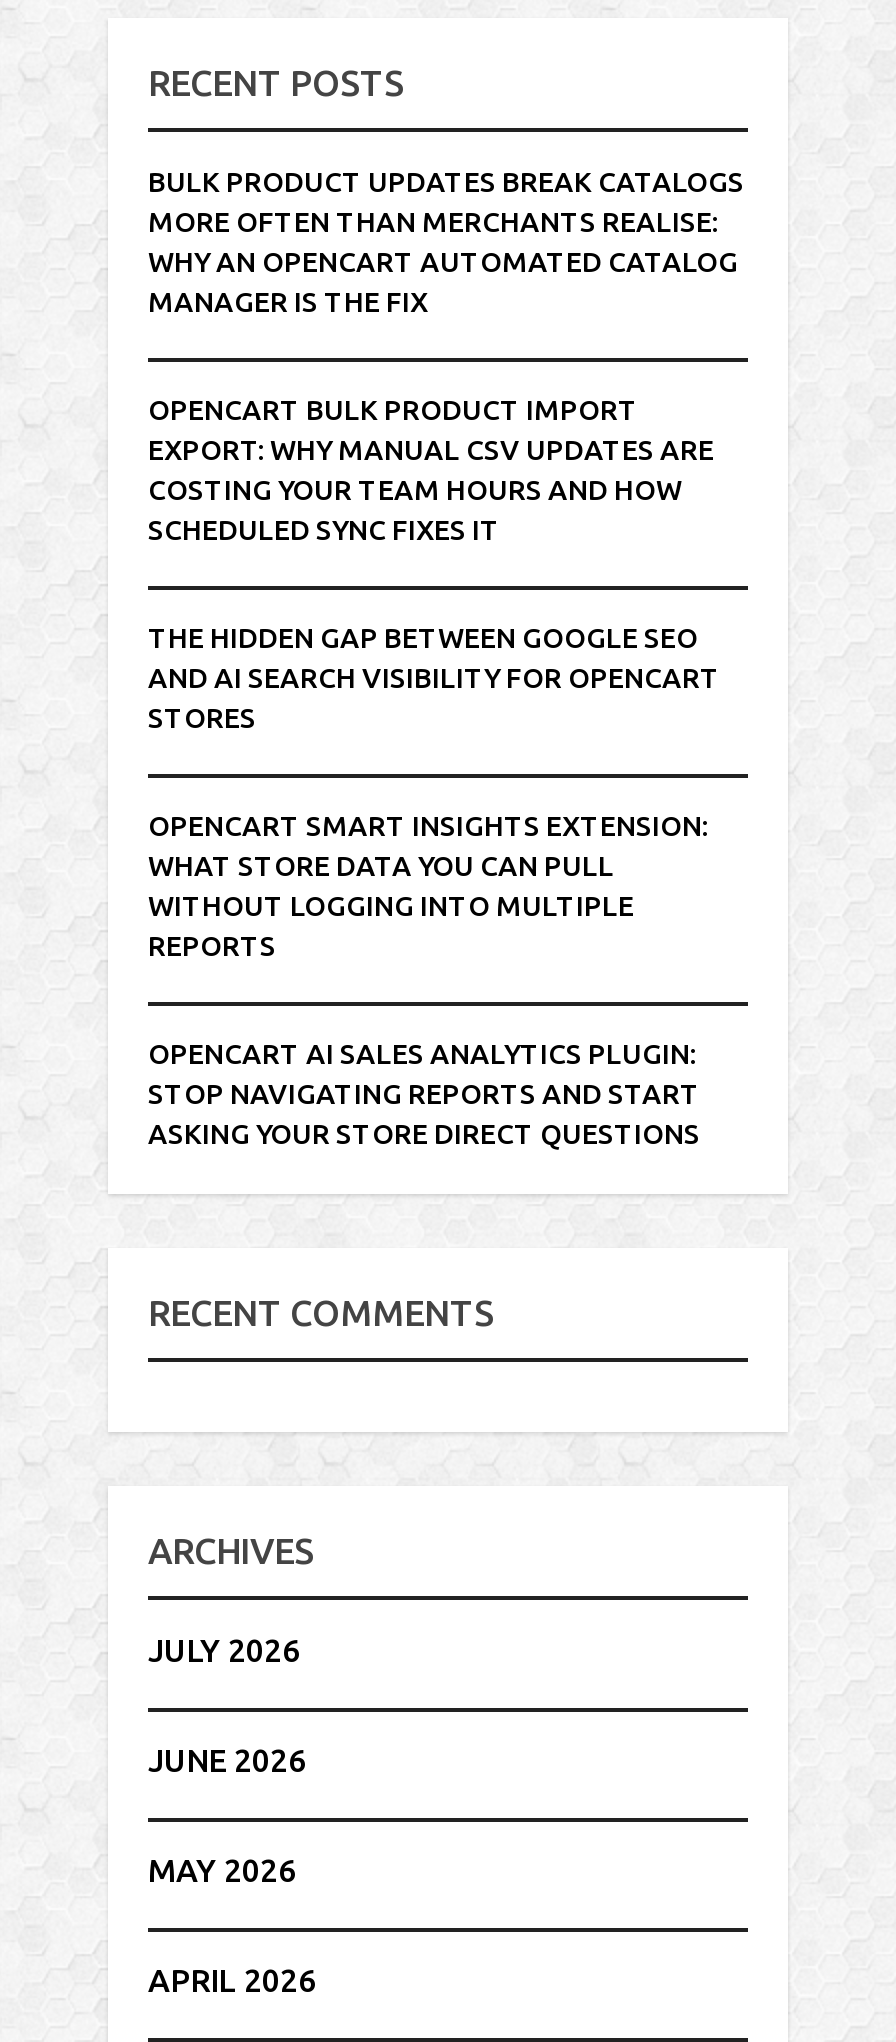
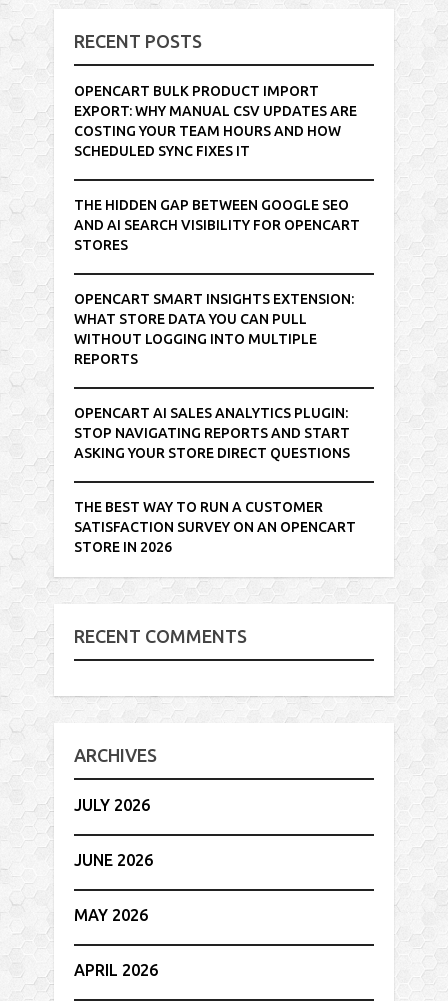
[148,165,744,317] BULK PRODUCT UPDATES BREAK CATALOGS | MORE OFTEN THAN MERCHANTS REALISE: | WHY AN OPENCART AUTOMATED CATALOG | MANAGER IS THE FIX -> none
moved [148,393,720,1149] -> [74,83,360,461]: OPENCART BULK PRODUCT IMPORT | EXPORT: WHY MANUAL CSV UPDATES ARE | COSTING YOUR TEAM HOURS AND HOW | ... | STOP NAVIGATING REPORTS AND START | ASKING YOUR STORE DIRECT QUESTIONS
none -> [74,499,356,555] THE BEST WAY TO RUN A CUSTOMER | SATISFACTION SURVEY ON AN OPENCART | STORE IN 2026

